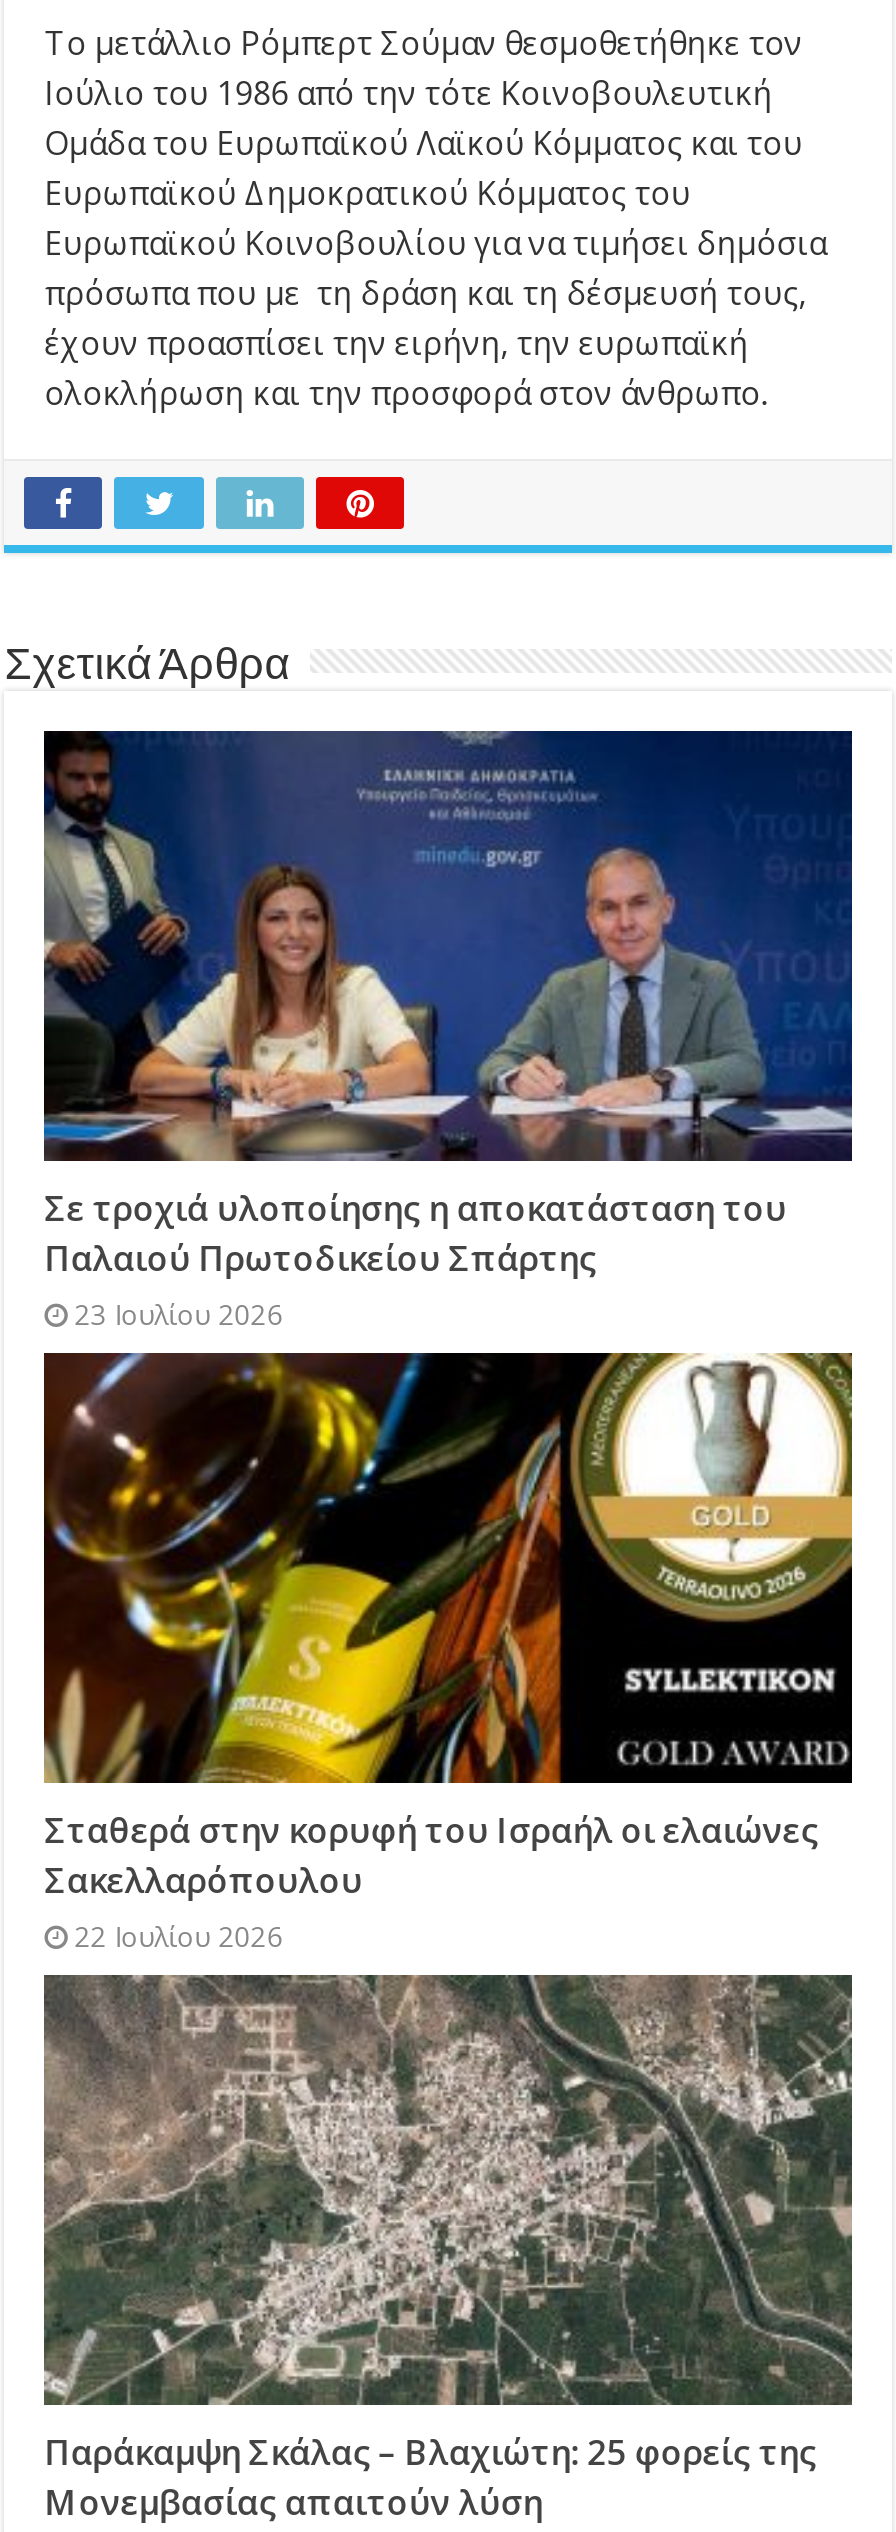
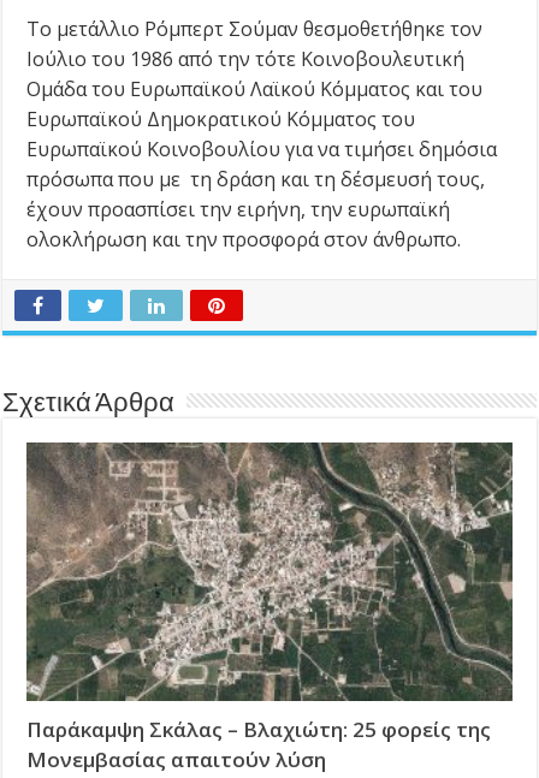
[42,729,854,1333] [image] | Σε τροχιά υλοποίησης η αποκατάσταση του | Παλαιού Πρωτοδικείου Σπάρτης | 23 Ιουλίου 2026 -> none
[42,1351,854,1955] [image] | Σταθερά στην κορυφή του Ισραήλ οι ελαιώνες | Σακελλαρόπουλου | 22 Ιουλίου 2026 -> none

